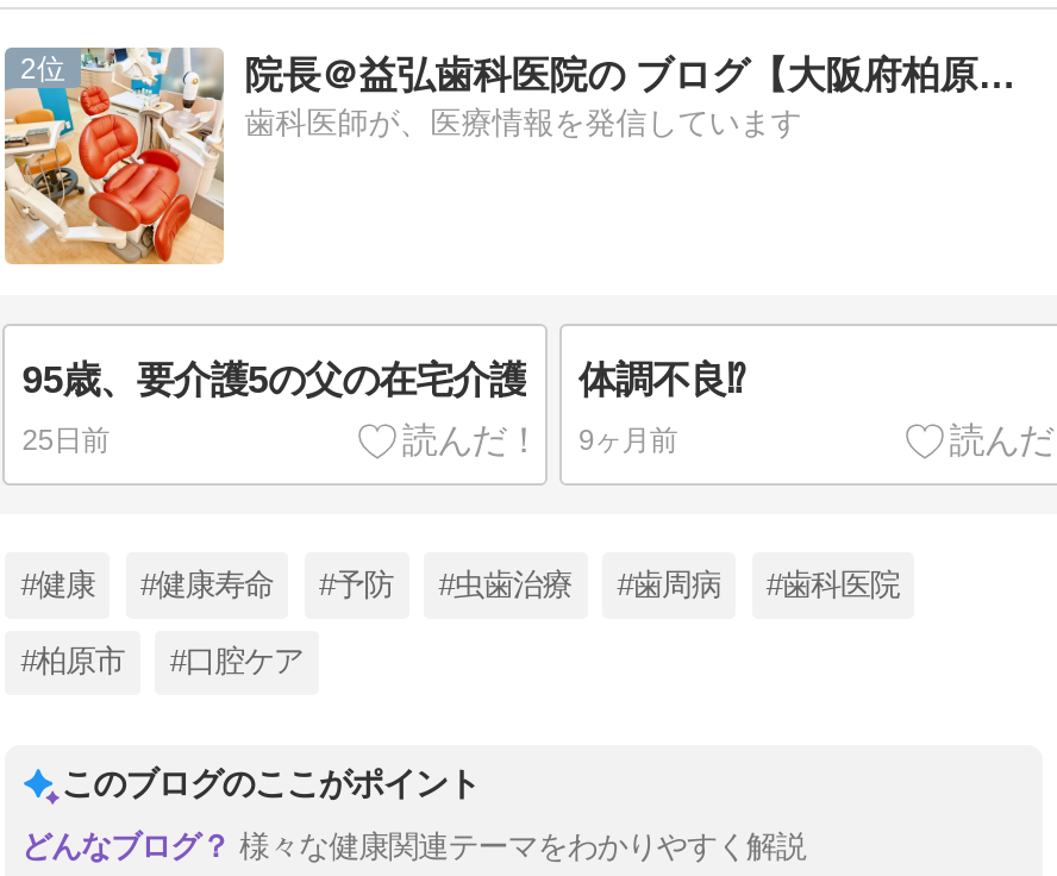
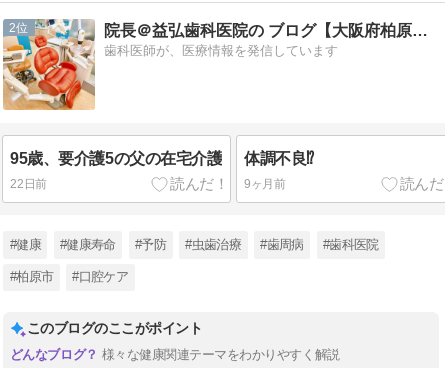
[22,423,109,456] 25日前 -> [10,177,47,191] 22日前

